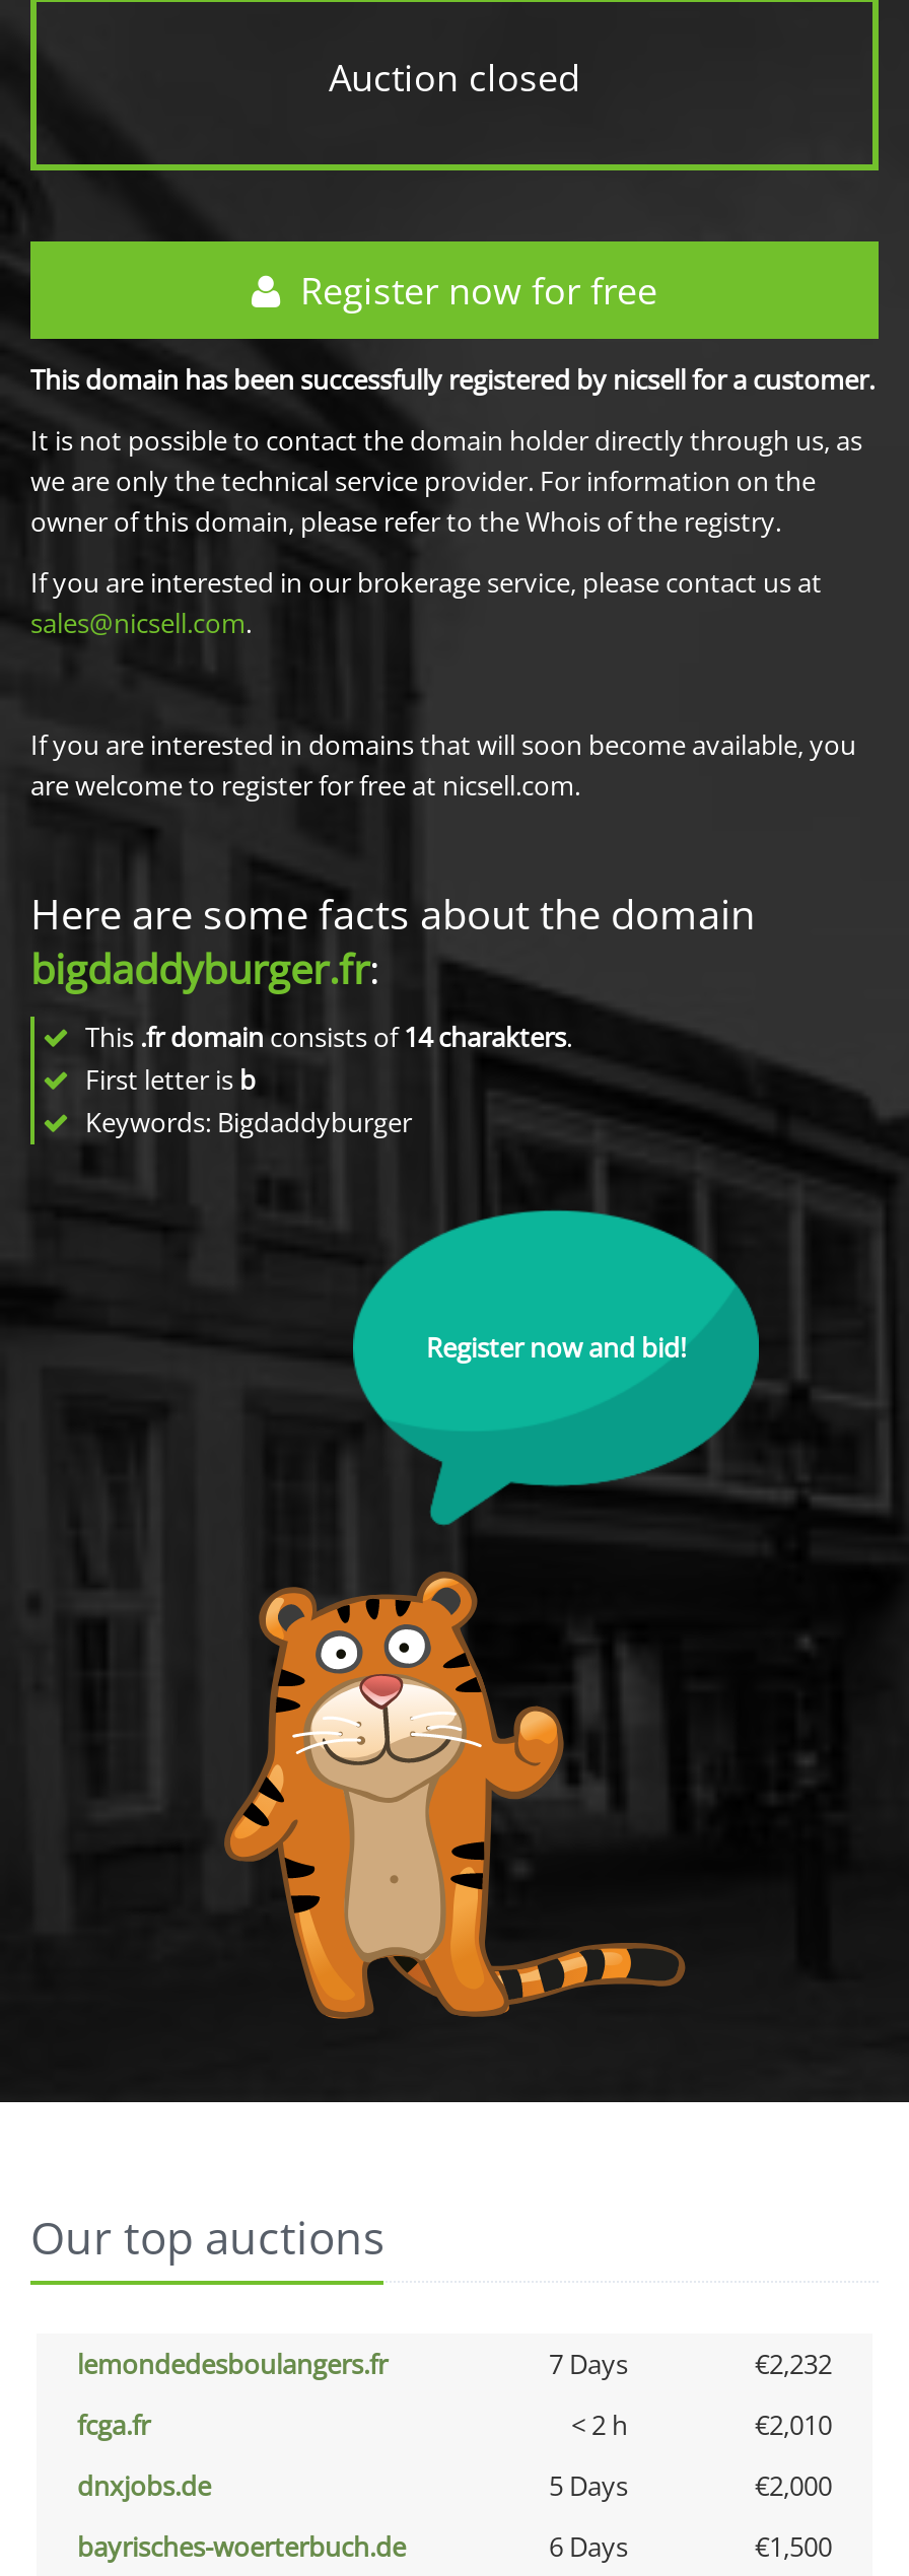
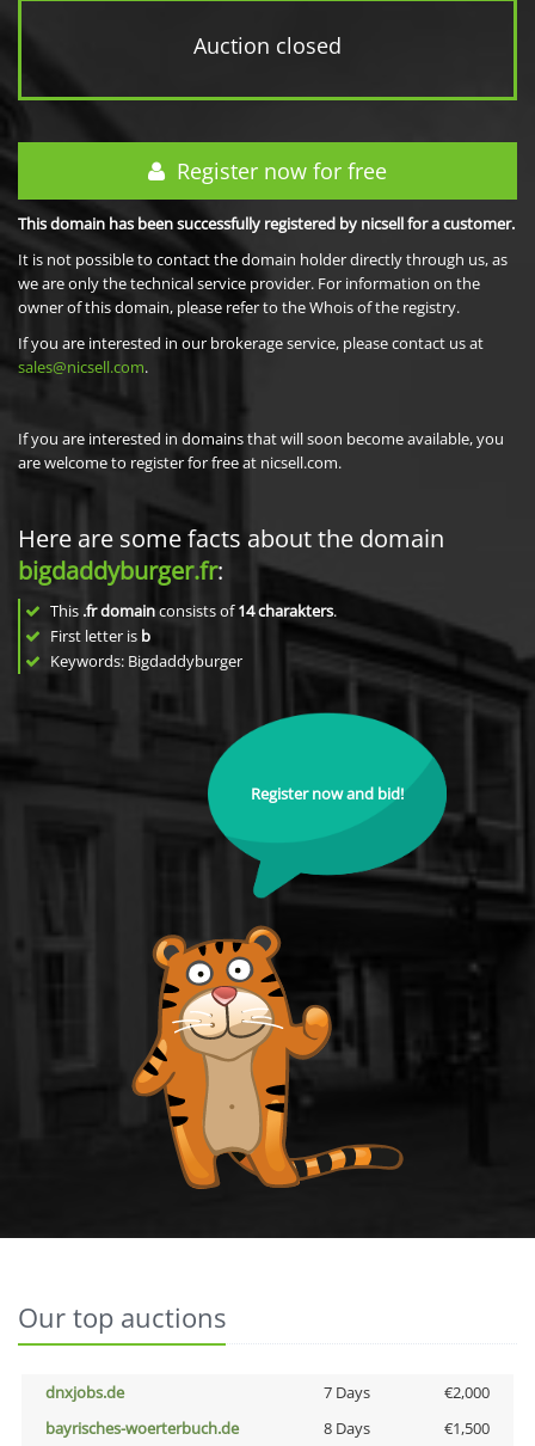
[77,2346,832,2443] lemondedesboulangers.fr | 7 Days | €2,232 | fcga.fr | < 2 h | €2,010 -> none
[549,2467,628,2504] 5 Days -> [323,1381,370,1403] 7 Days
[549,2528,628,2565] 6 Days -> [323,1417,370,1439] 8 Days

